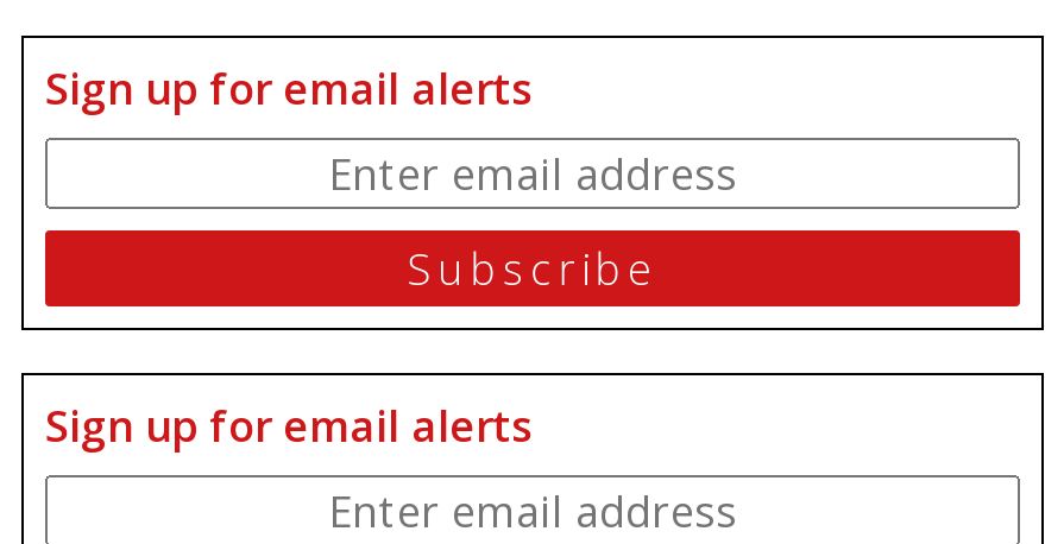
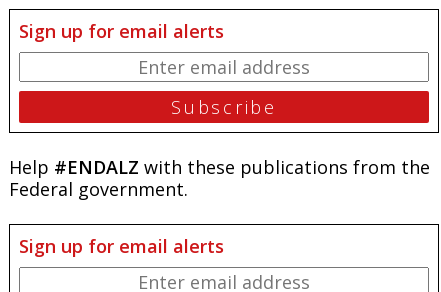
none -> [9,155,430,201] Help #ENDALZ with these publications from the | Federal government.

